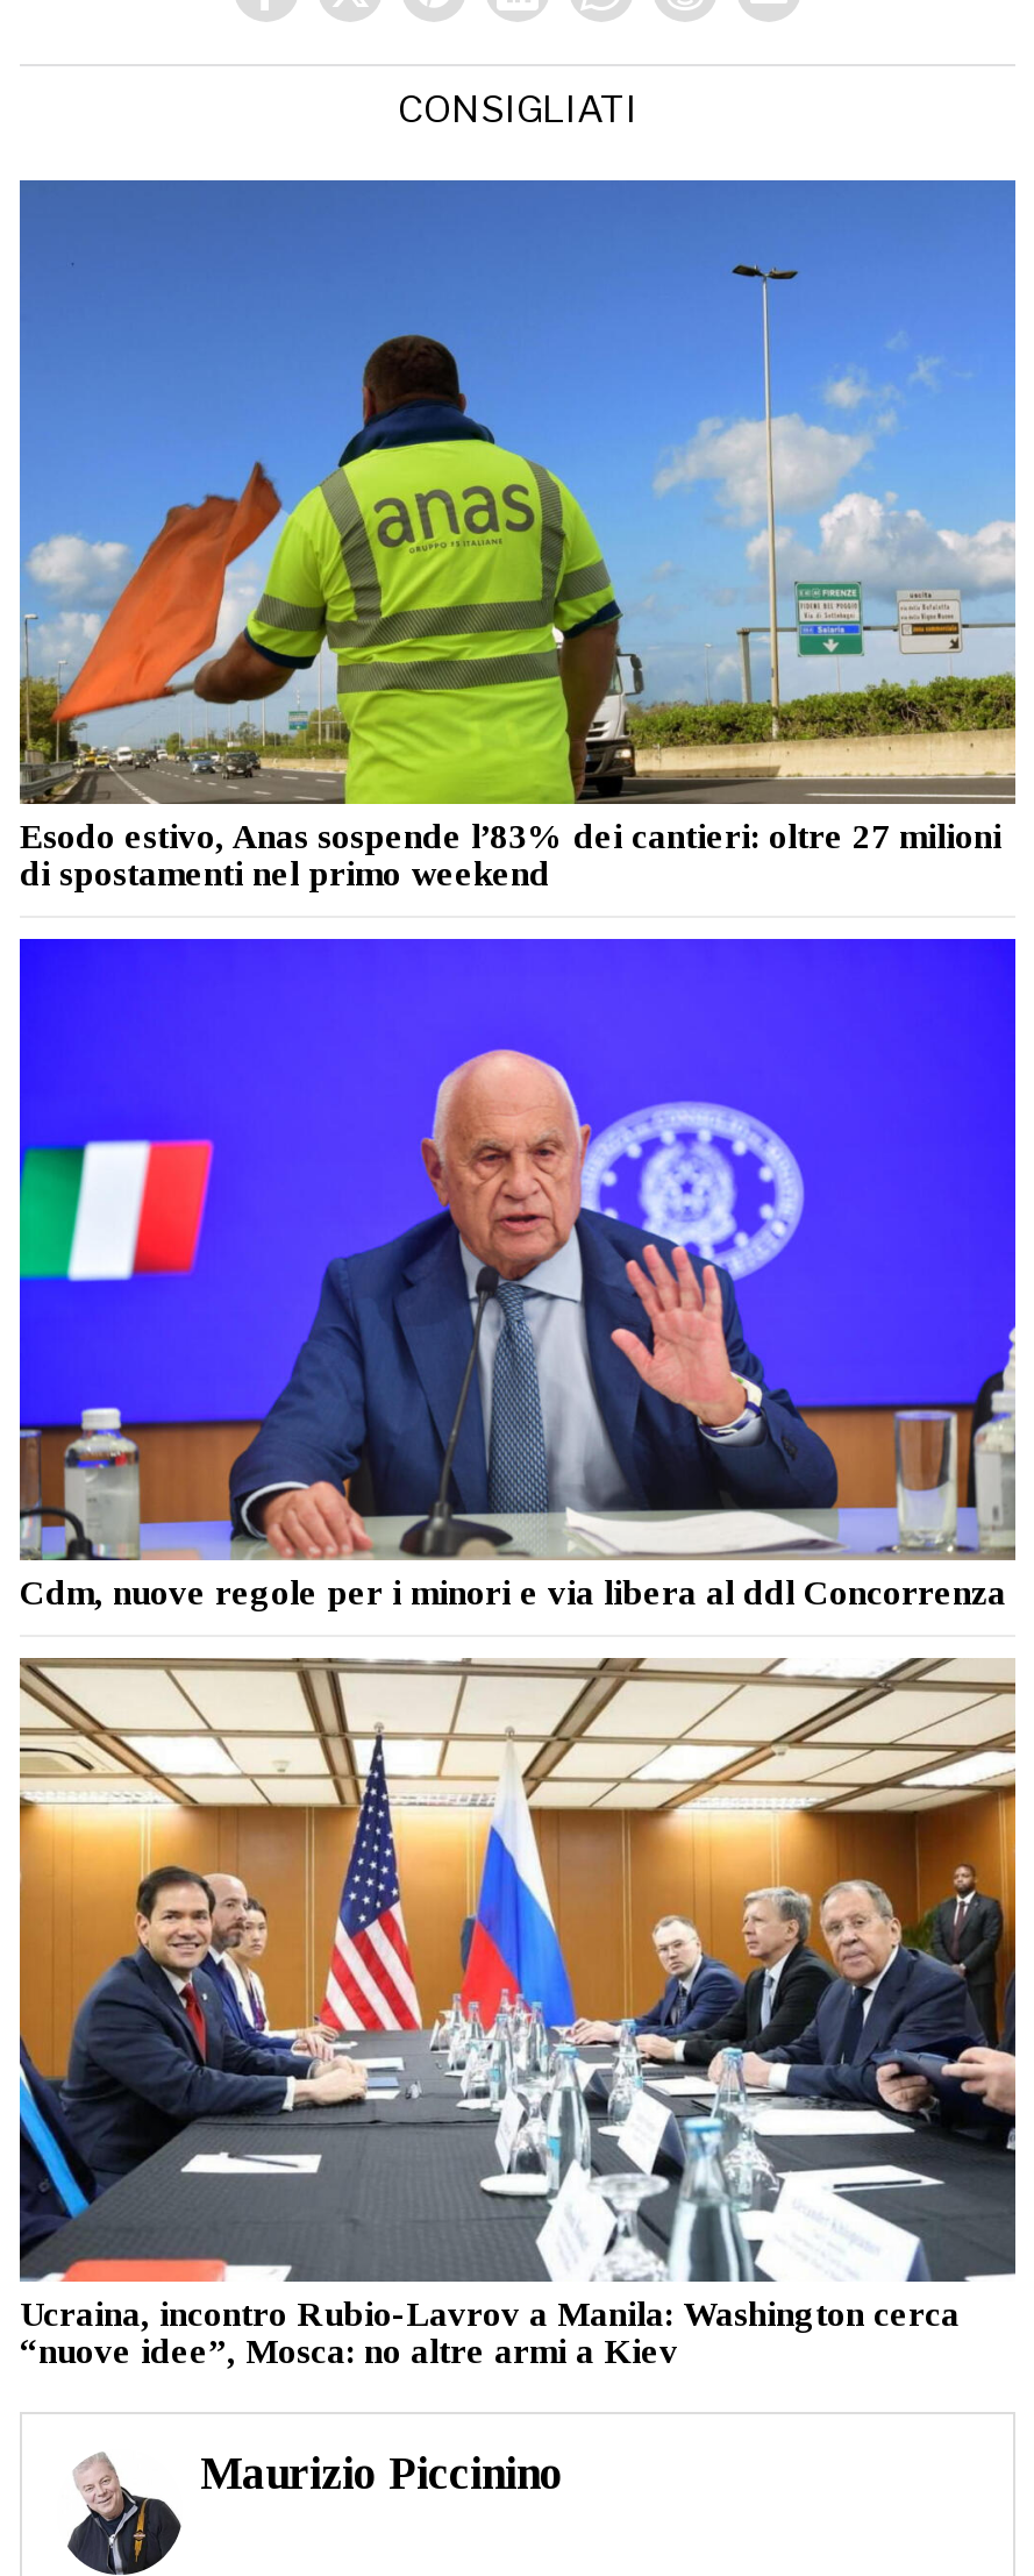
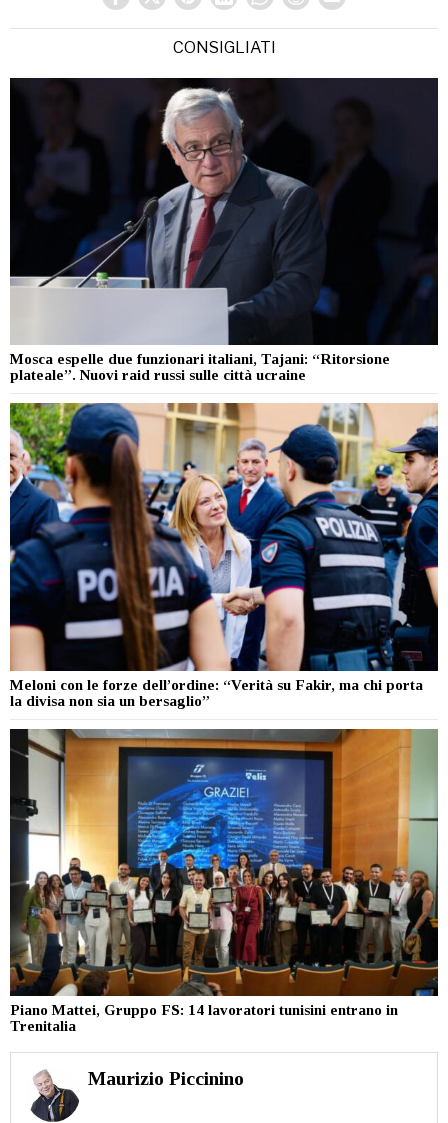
[17,179,1018,892] [image] | Esodo estivo, Anas sospende l’83% dei cantieri: oltre 27 milioni | di spostamenti nel primo weekend -> [9,77,439,383] [image] | Mosca espelle due funzionari italiani, Tajani: “Ritorsione | plateale”. Nuovi raid russi sulle città ucraine
[17,935,1018,1612] [image] | Cdm, nuove regole per i minori e via libera al ddl Concorrenza -> [9,402,439,709] [image] | Meloni con le forze dell’ordine: “Verità su Fakir, ma chi porta | la divisa non sia un bersaglio”
[17,1657,1018,2370] [image] | Ucraina, incontro Rubio-Lavrov a Manila: Washington cerca | “nuove idee”, Mosca: no altre armi a Kiev -> [9,728,439,1034] [image] | Piano Mattei, Gruppo FS: 14 lavoratori tunisini entrano in | Trenitalia

